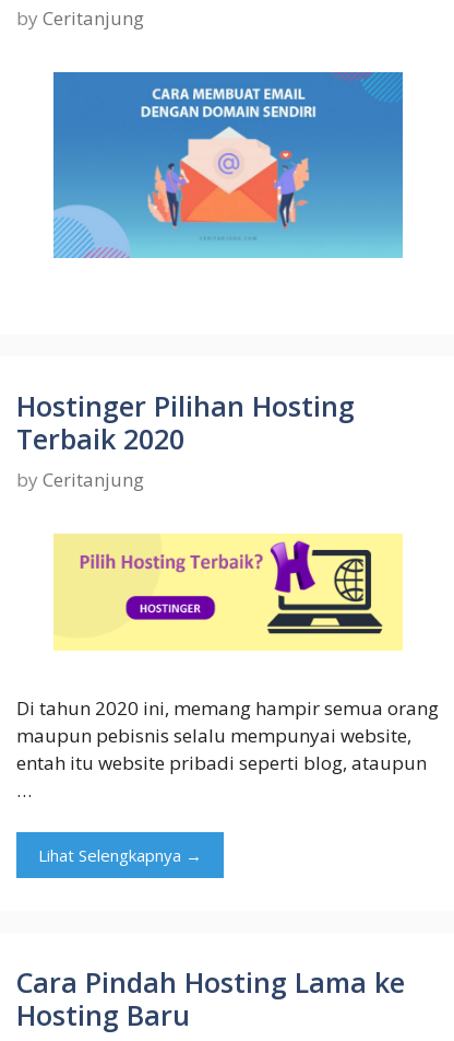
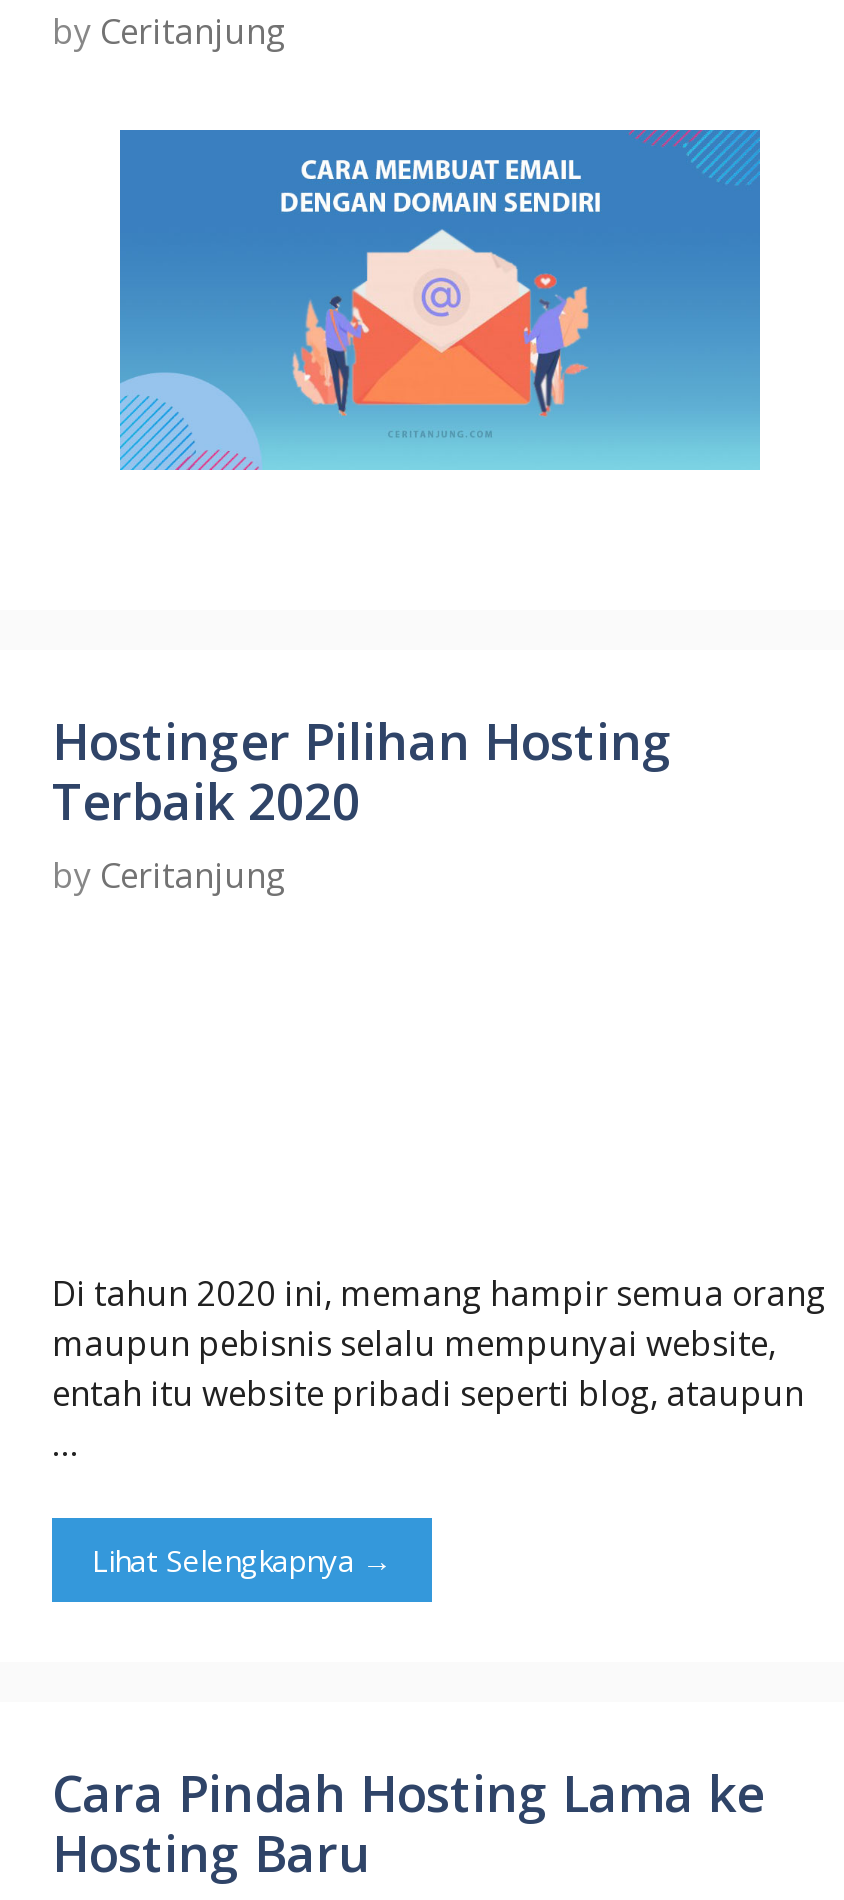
[52,533,404,652] [image] -> none

